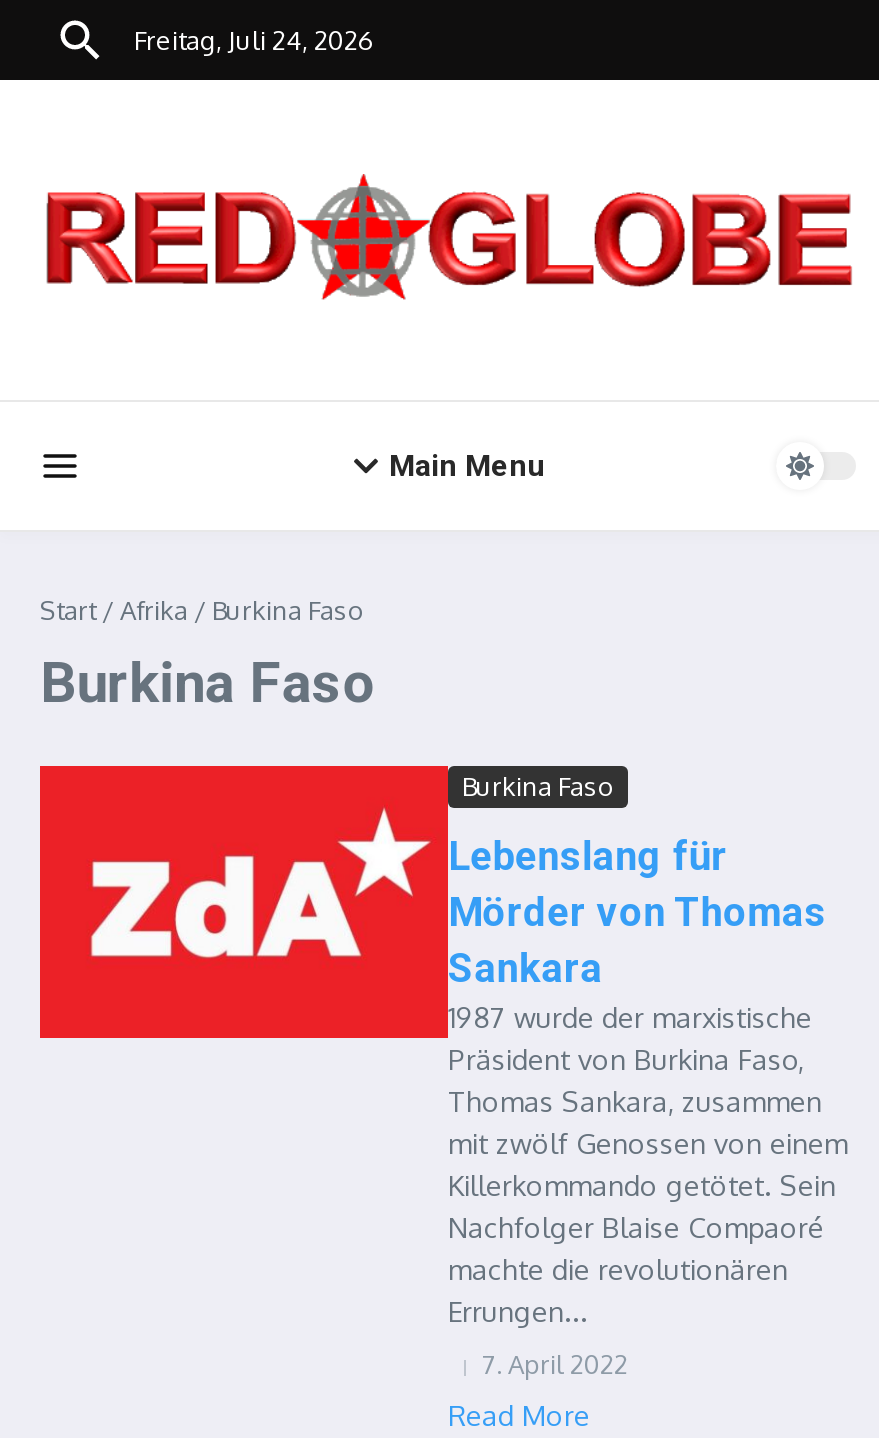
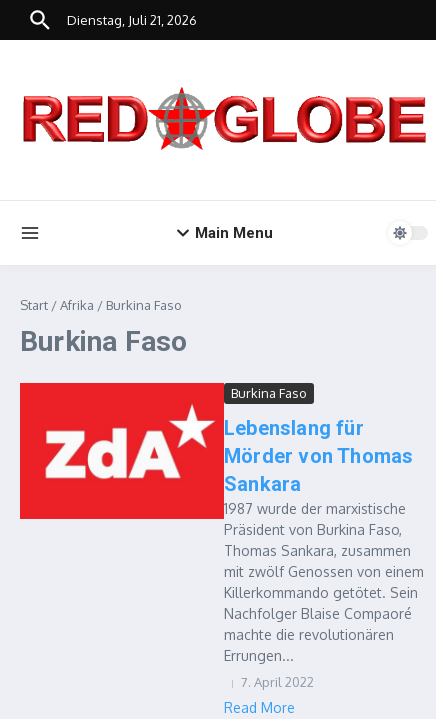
[134,23,374,55] Freitag, Juli 24, 2026 -> [67,11,197,27] Dienstag, Juli 21, 2026

